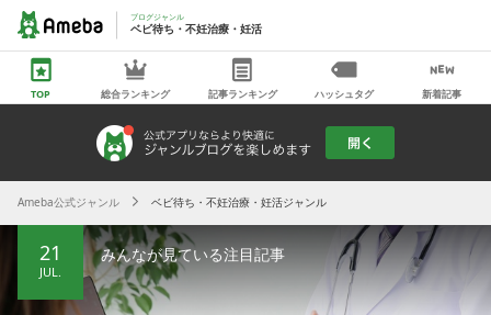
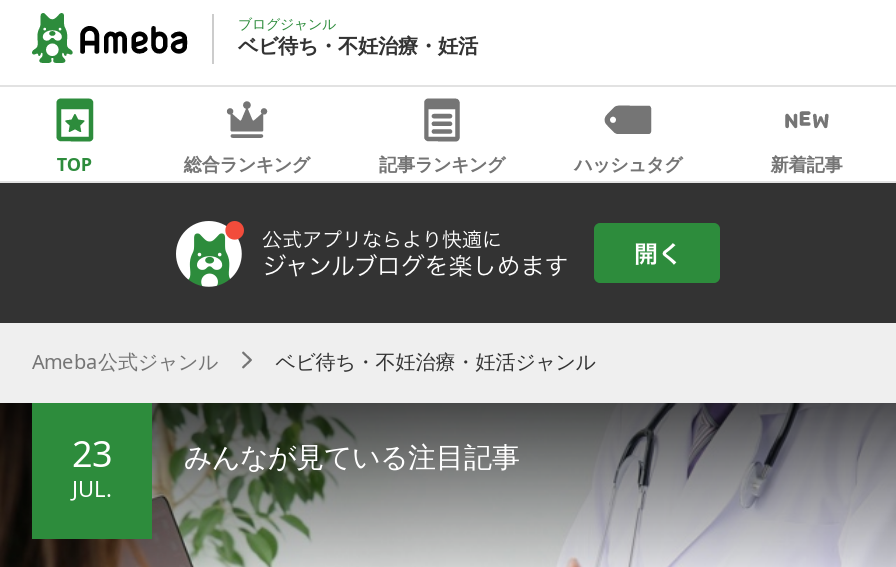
[39,239,285,265] 21 みんなが見ている注目記事 -> [72,428,520,476] 23 みんなが見ている注目記事

